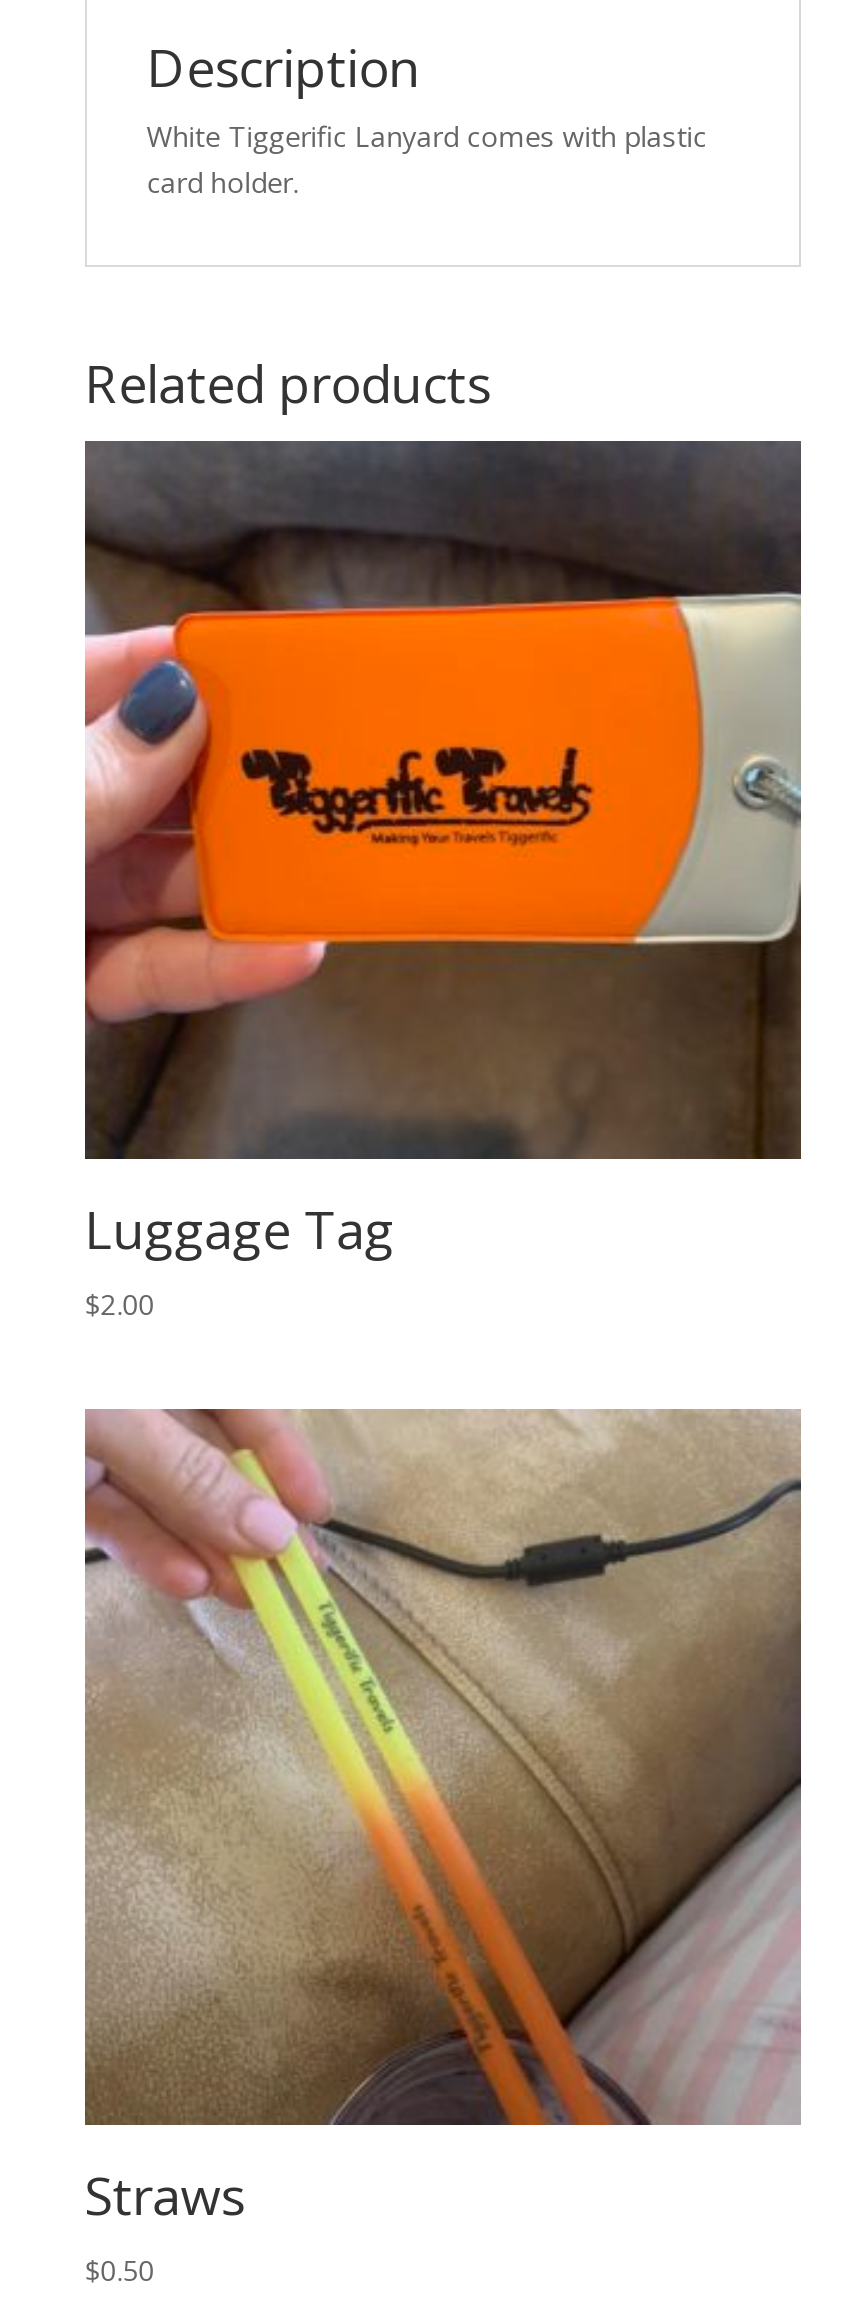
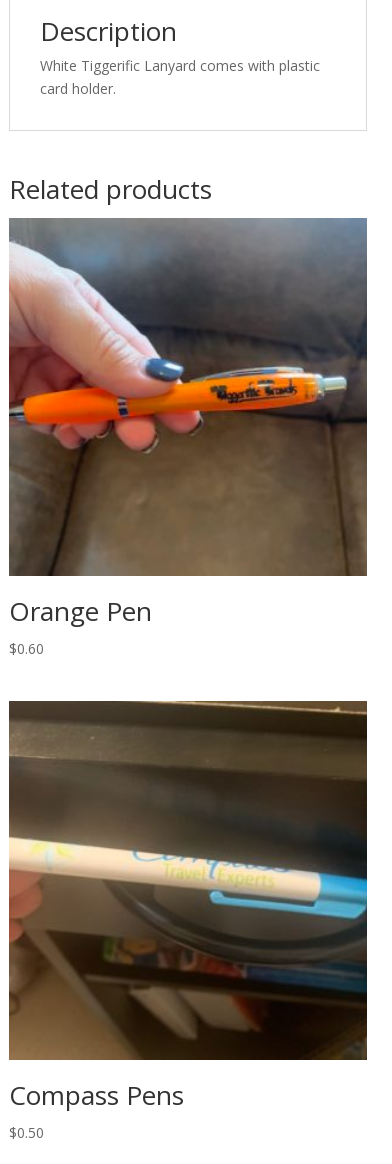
[83,442,801,1322] [image] | Luggage Tag | $2.00 -> [8,219,367,658] [image] | Orange Pen | $0.60
[85,1408,803,2232] [image] | Straws -> [9,700,368,1113] [image] | Compass Pens

